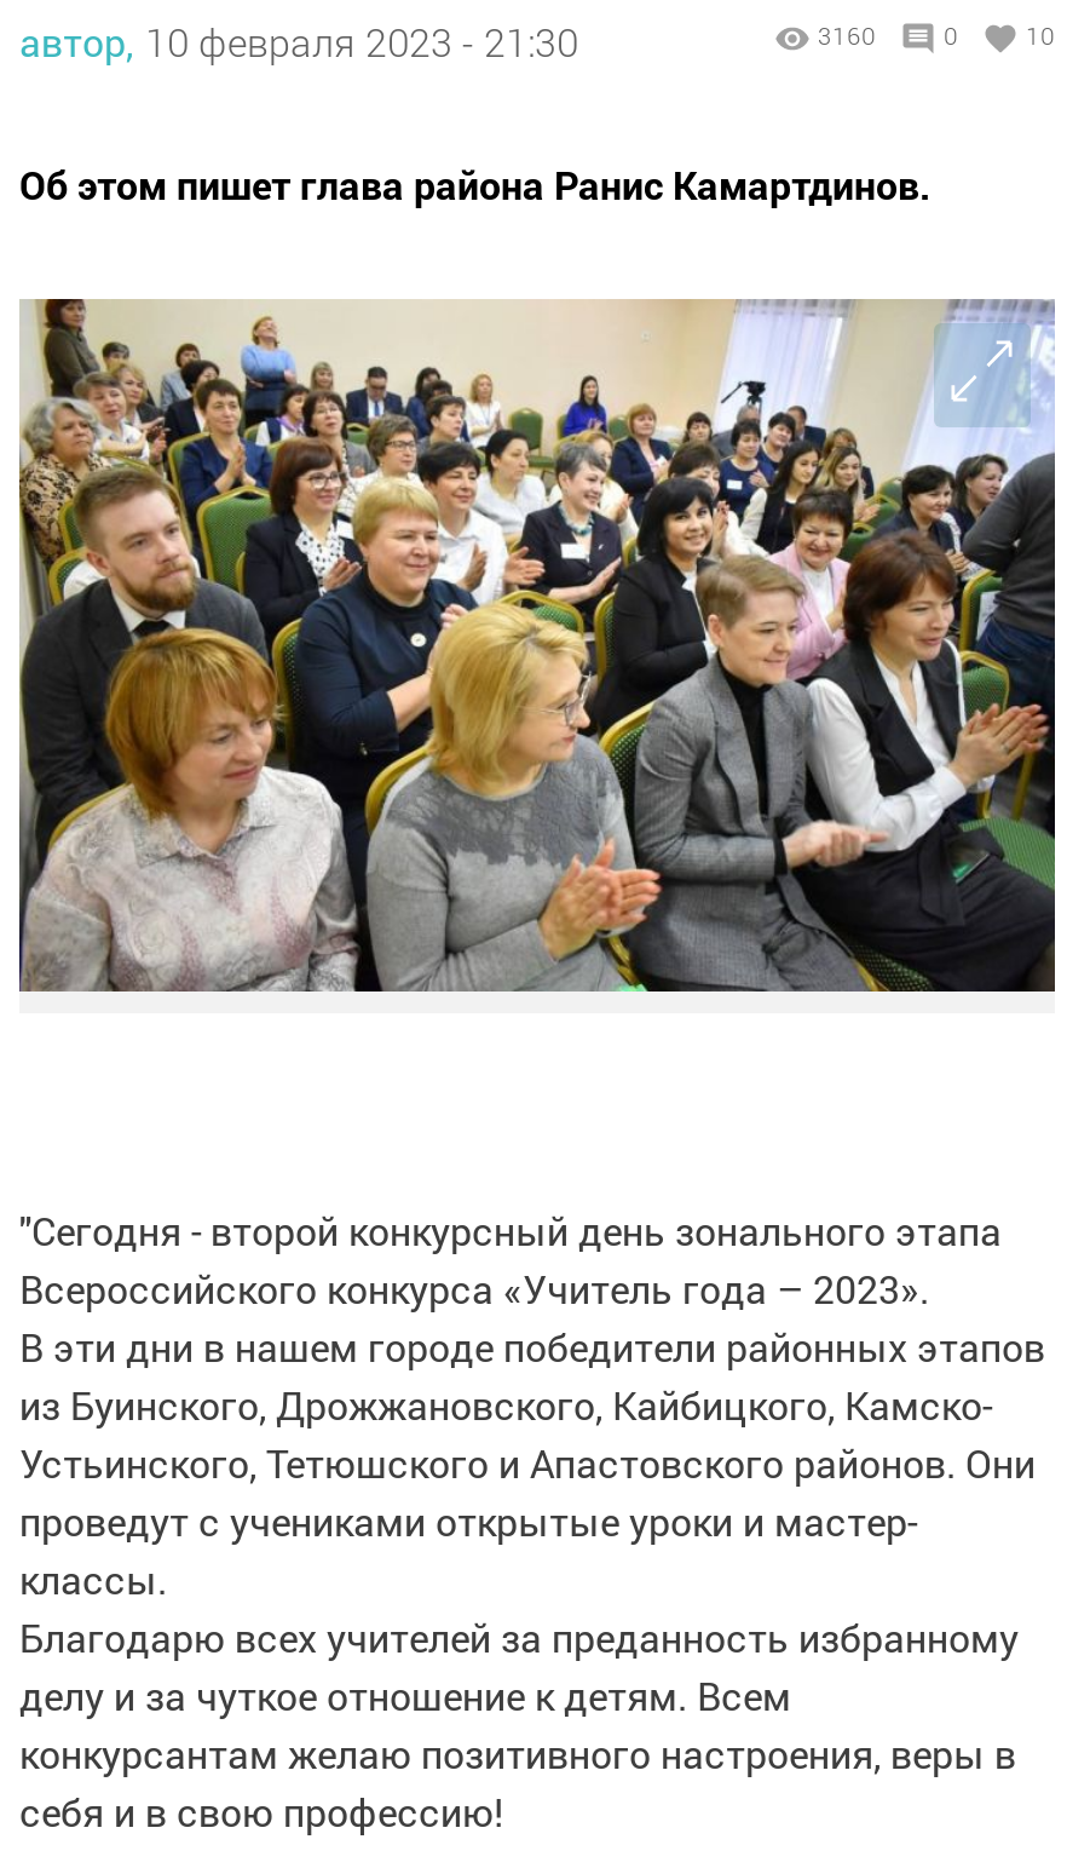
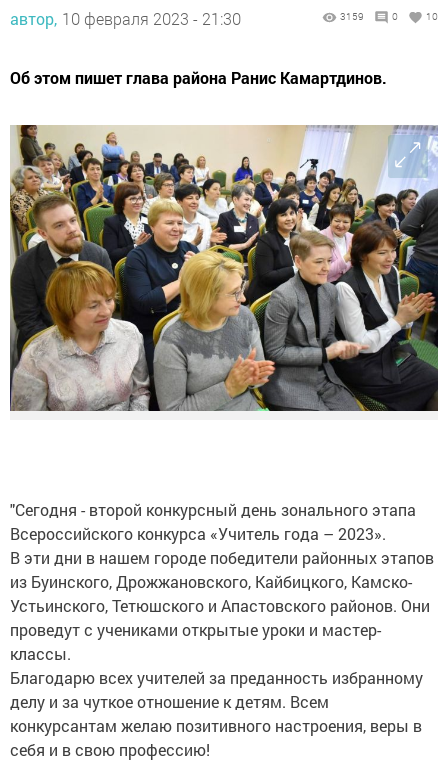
[818,21,876,53] 3160 -> [340,10,364,23] 3159

